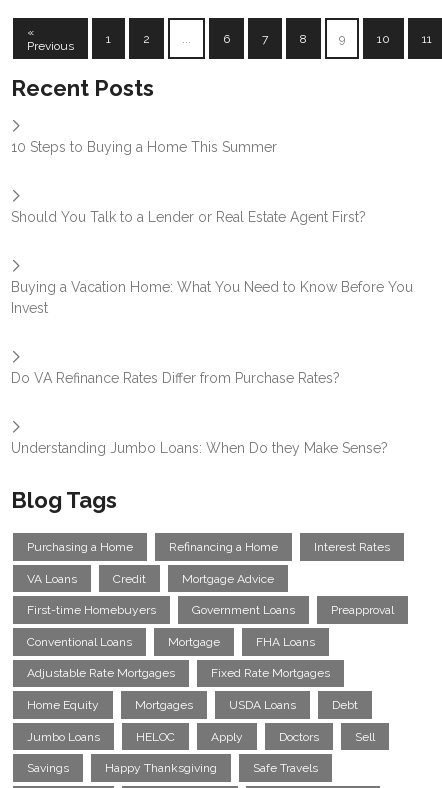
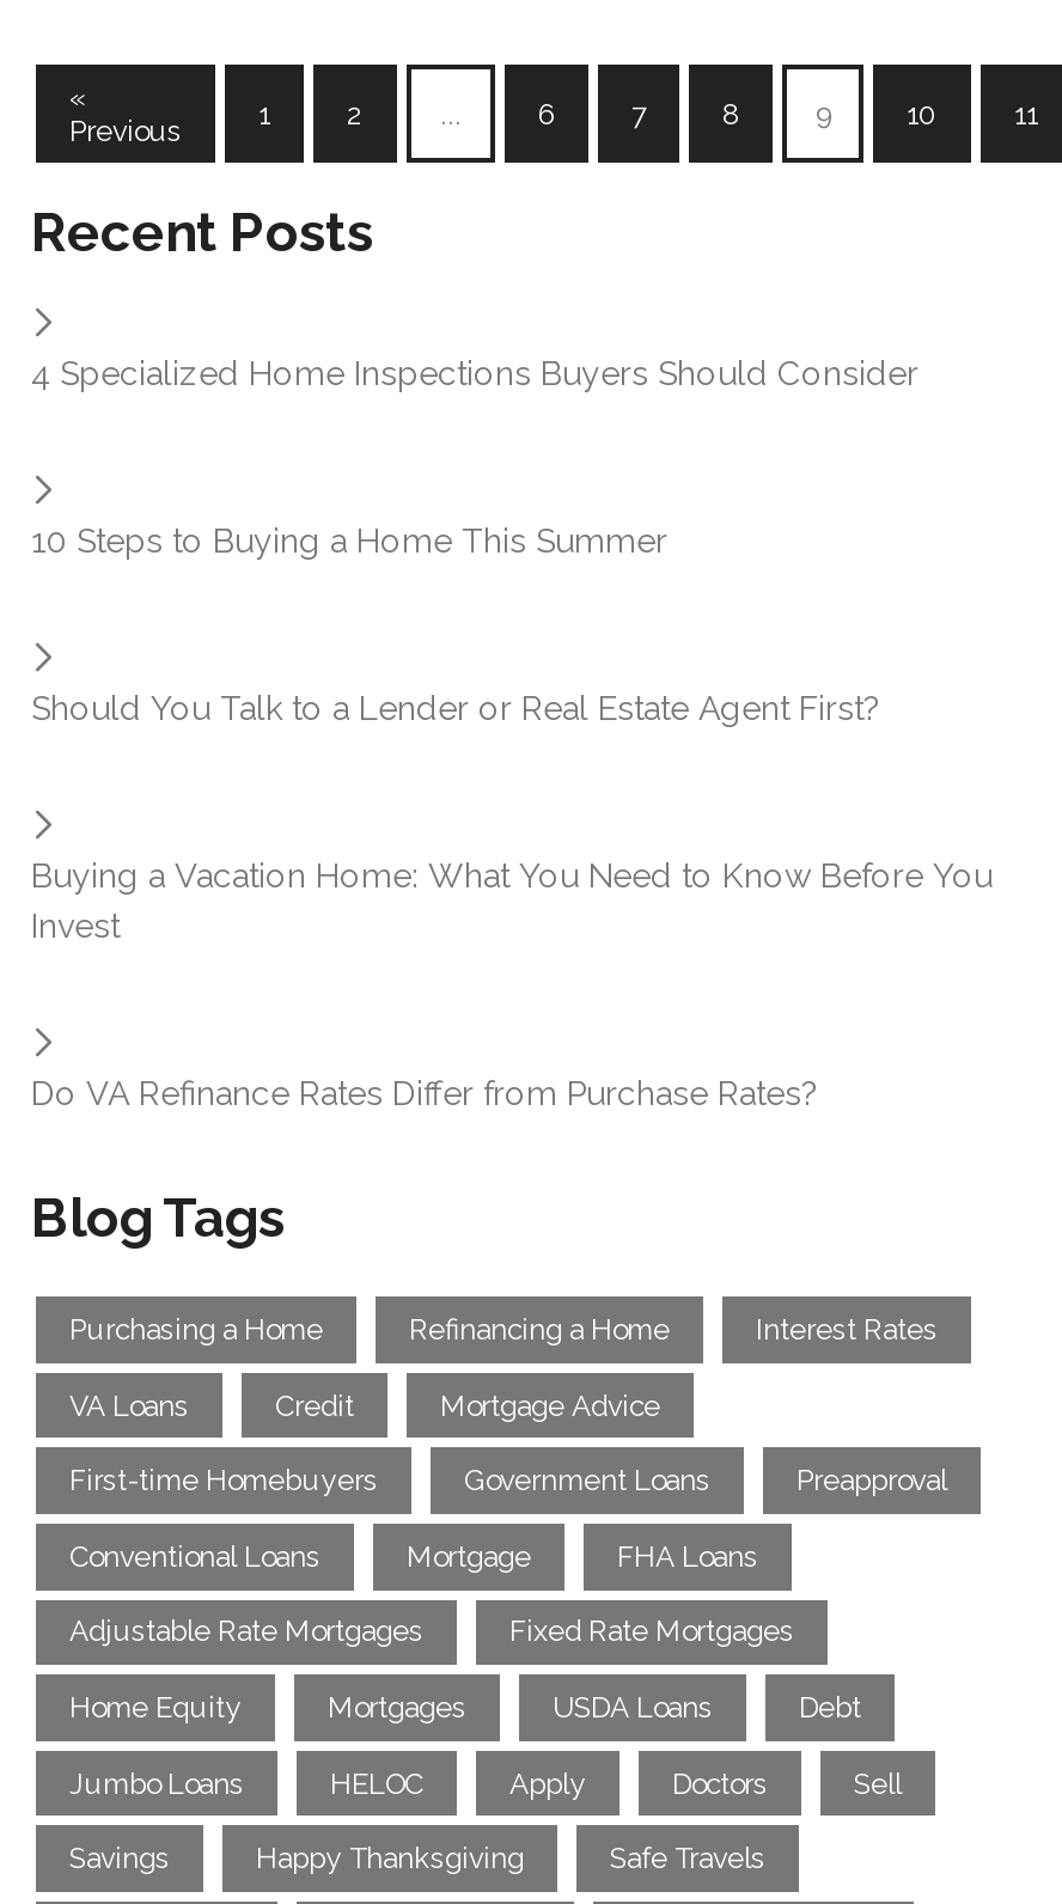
none -> [31,355,918,393] 4 Specialized Home Inspections Buyers Should Consider
moved [11,139,413,386] -> [31,522,993,1113]: 10 Steps to Buying a Home This Summer | Should You Talk to a Lender or Real Estate Agent First? | Buying a Vacation Home: What You Need to Know Before You | Invest | Do VA Refinance Rates Differ from Purchase Rates?
[11,440,388,456] Understanding Jumbo Loans: When Do they Make Sense? -> none

